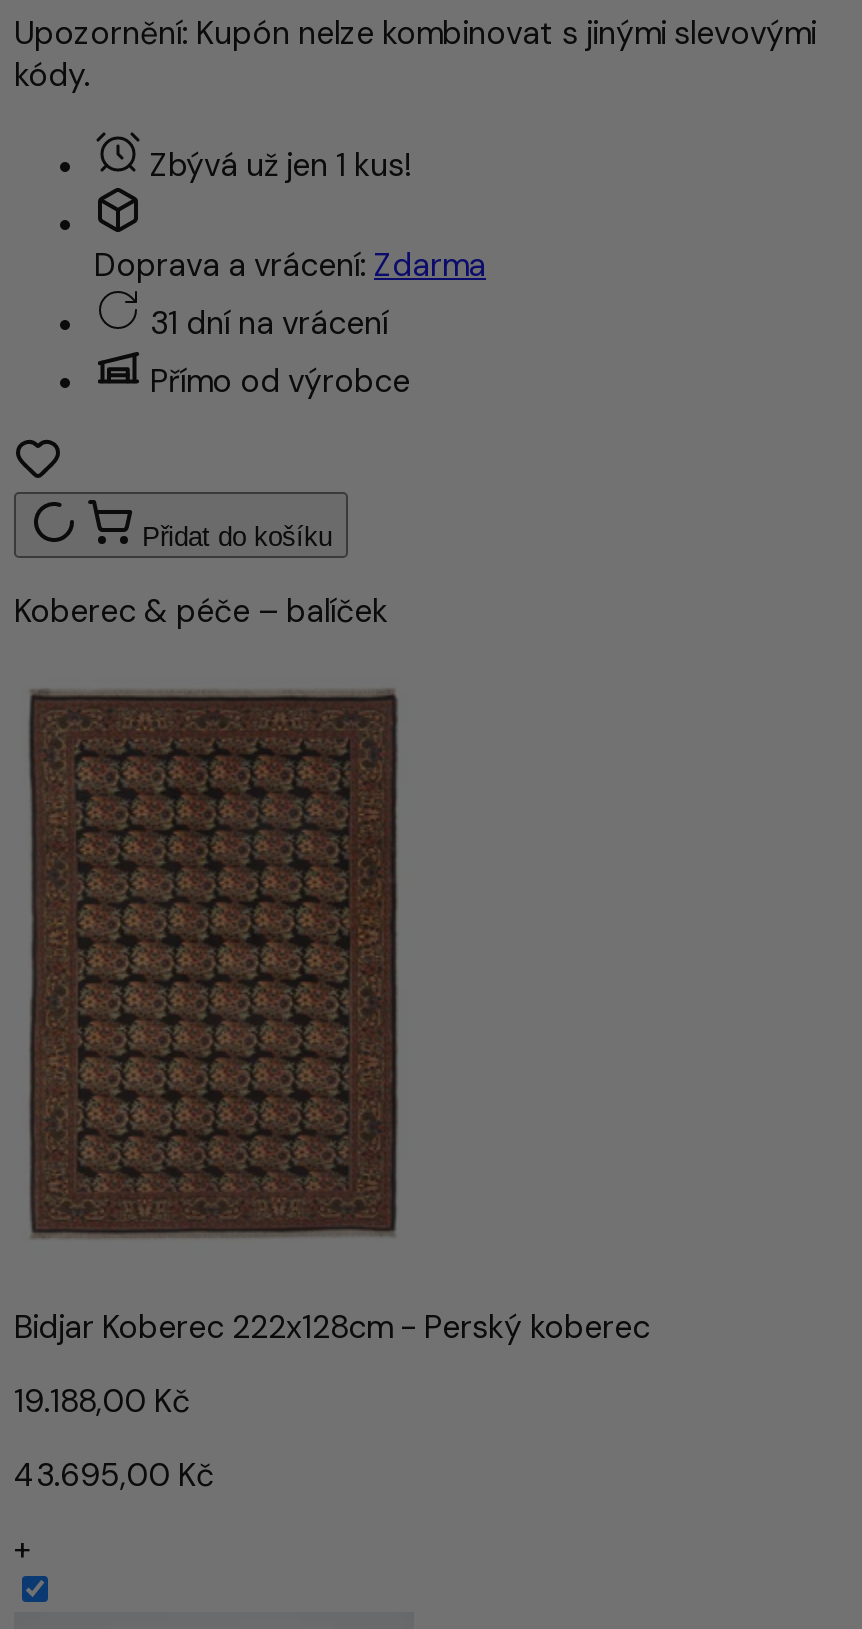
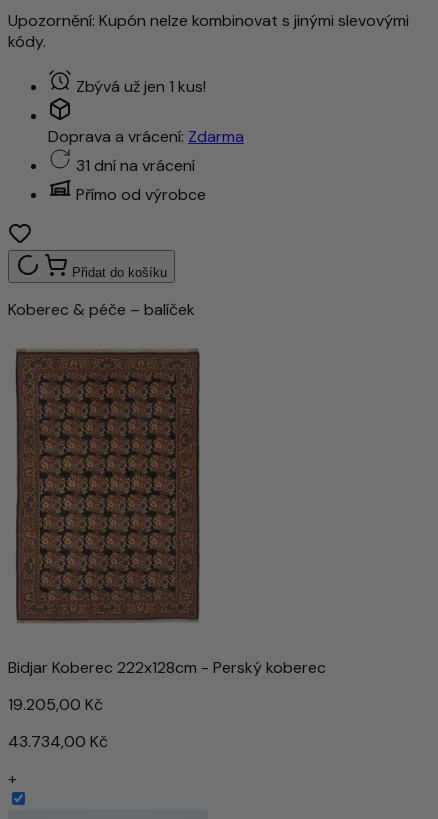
[14,1380,190,1422] 19.188,00 Kč -> [8,694,103,715] 19.205,00 Kč
[14,1454,214,1496] 43.695,00 Kč -> [8,731,108,752] 43.734,00 Kč

